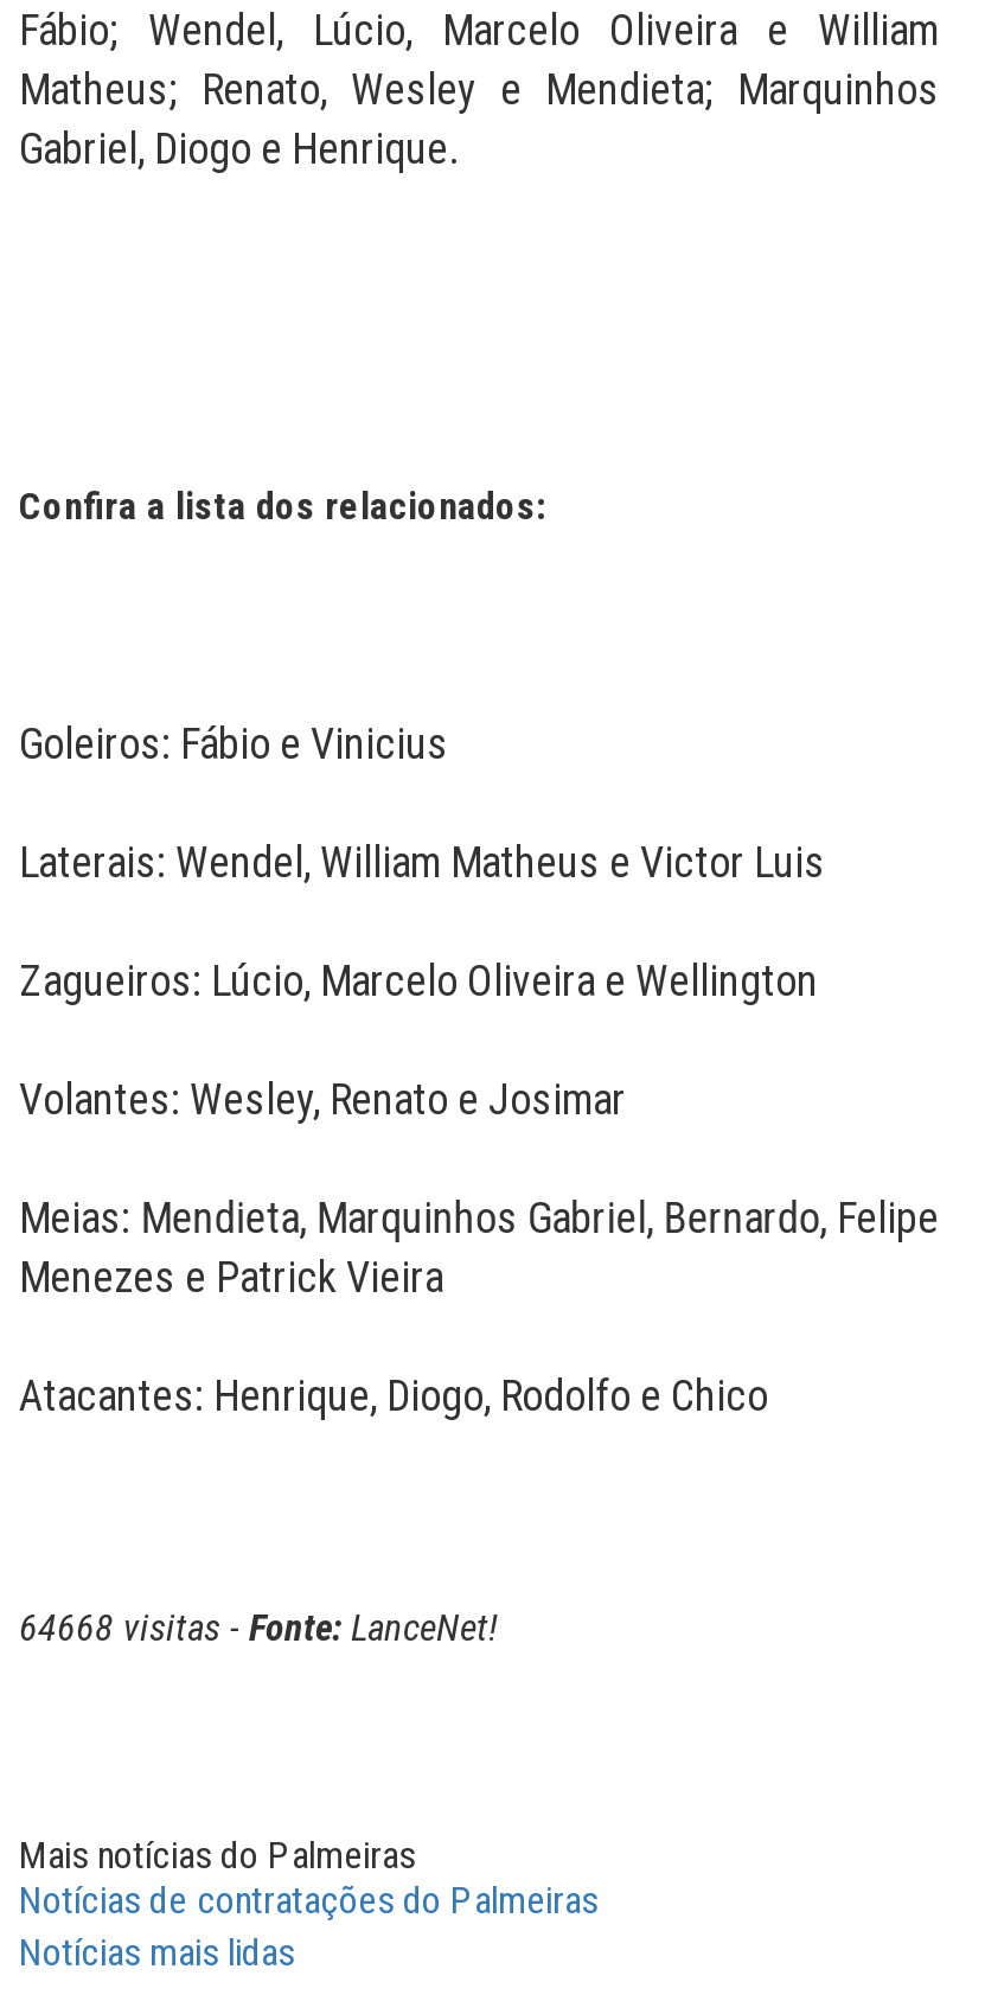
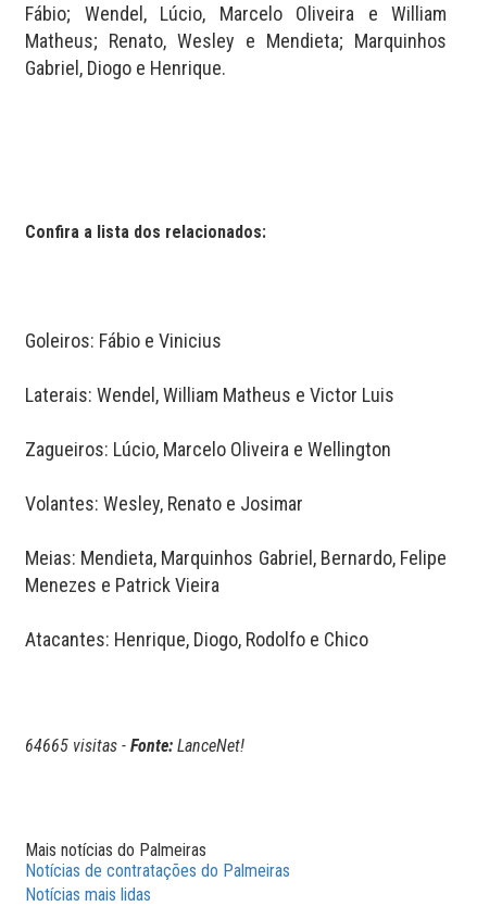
[19,1605,498,1650] 64668 visitas - Fonte: LanceNet! -> [25,735,244,756] 64665 visitas - Fonte: LanceNet!

